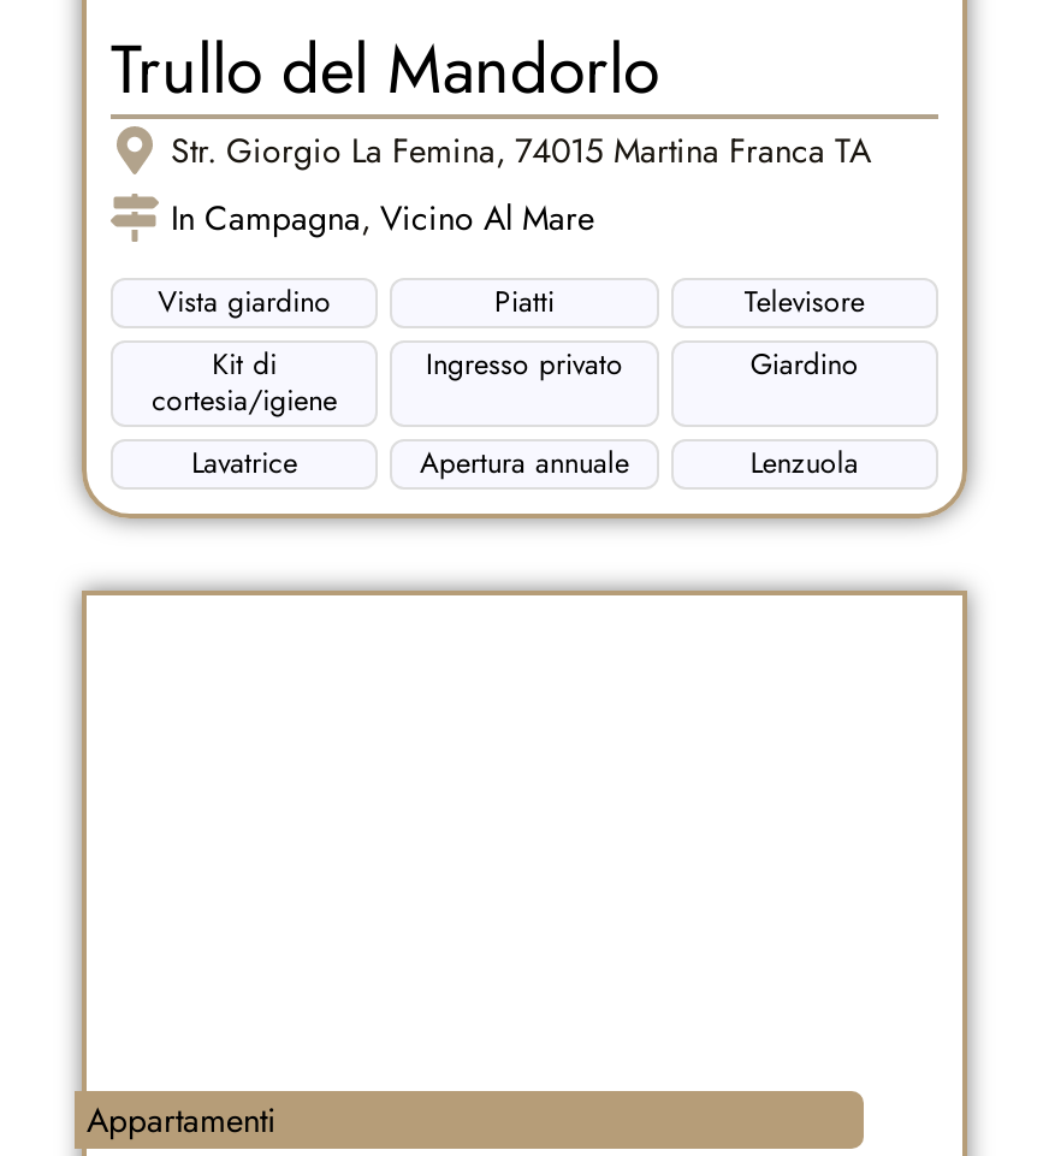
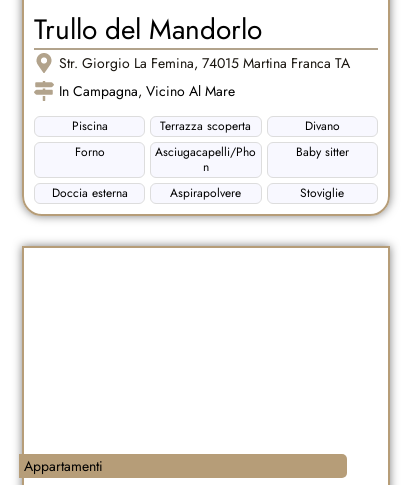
[152,281,864,422] Vista giardino | Piatti | Televisore | Kit di | cortesia/igiene -> [72,117,340,176] Piscina | Terrazza scoperta | Divano | Forno | Asciugacapelli/Pho | n
[426,343,858,386] Ingresso privato | Giardino -> [296,143,349,161] Baby sitter
[192,442,858,485] Lavatrice | Apertura annuale | Lenzuola -> [52,184,344,202] Doccia esterna | Aspirapolvere | Stoviglie

